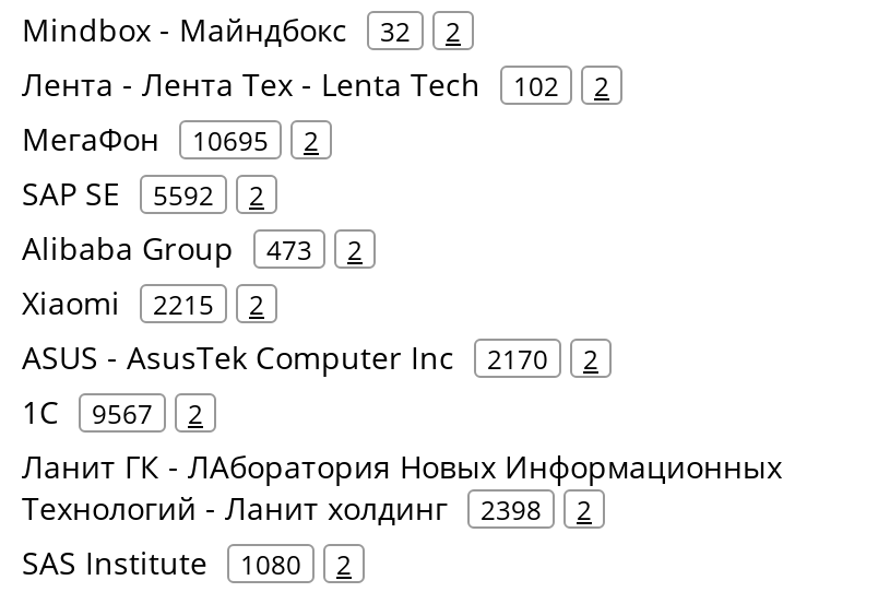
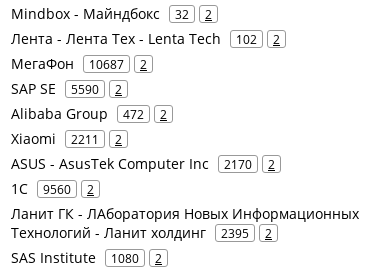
[22,118,319,160] МегаФон 10695 2 -> [11,54,147,73] МегаФон 10687 2
[22,173,264,215] SAP SE 5592 2 -> [11,79,122,98] SAP SE 5590 2
[22,228,363,269] Alibaba Group 473 2 -> [11,104,167,123] Alibaba Group 472 2
[22,282,264,324] Xiaomi 2215 2 -> [11,129,122,148] Xiaomi 2211 2
[22,391,203,433] 1С 9567 2 -> [11,179,94,198] 1С 9560 2
[22,488,592,529] Технологий - Ланит холдинг 2398 2 -> [11,223,272,242] Технологий - Ланит холдинг 2395 2

